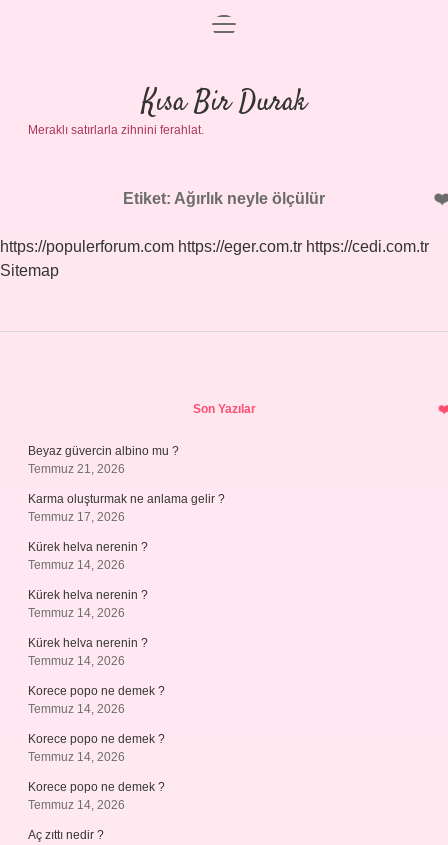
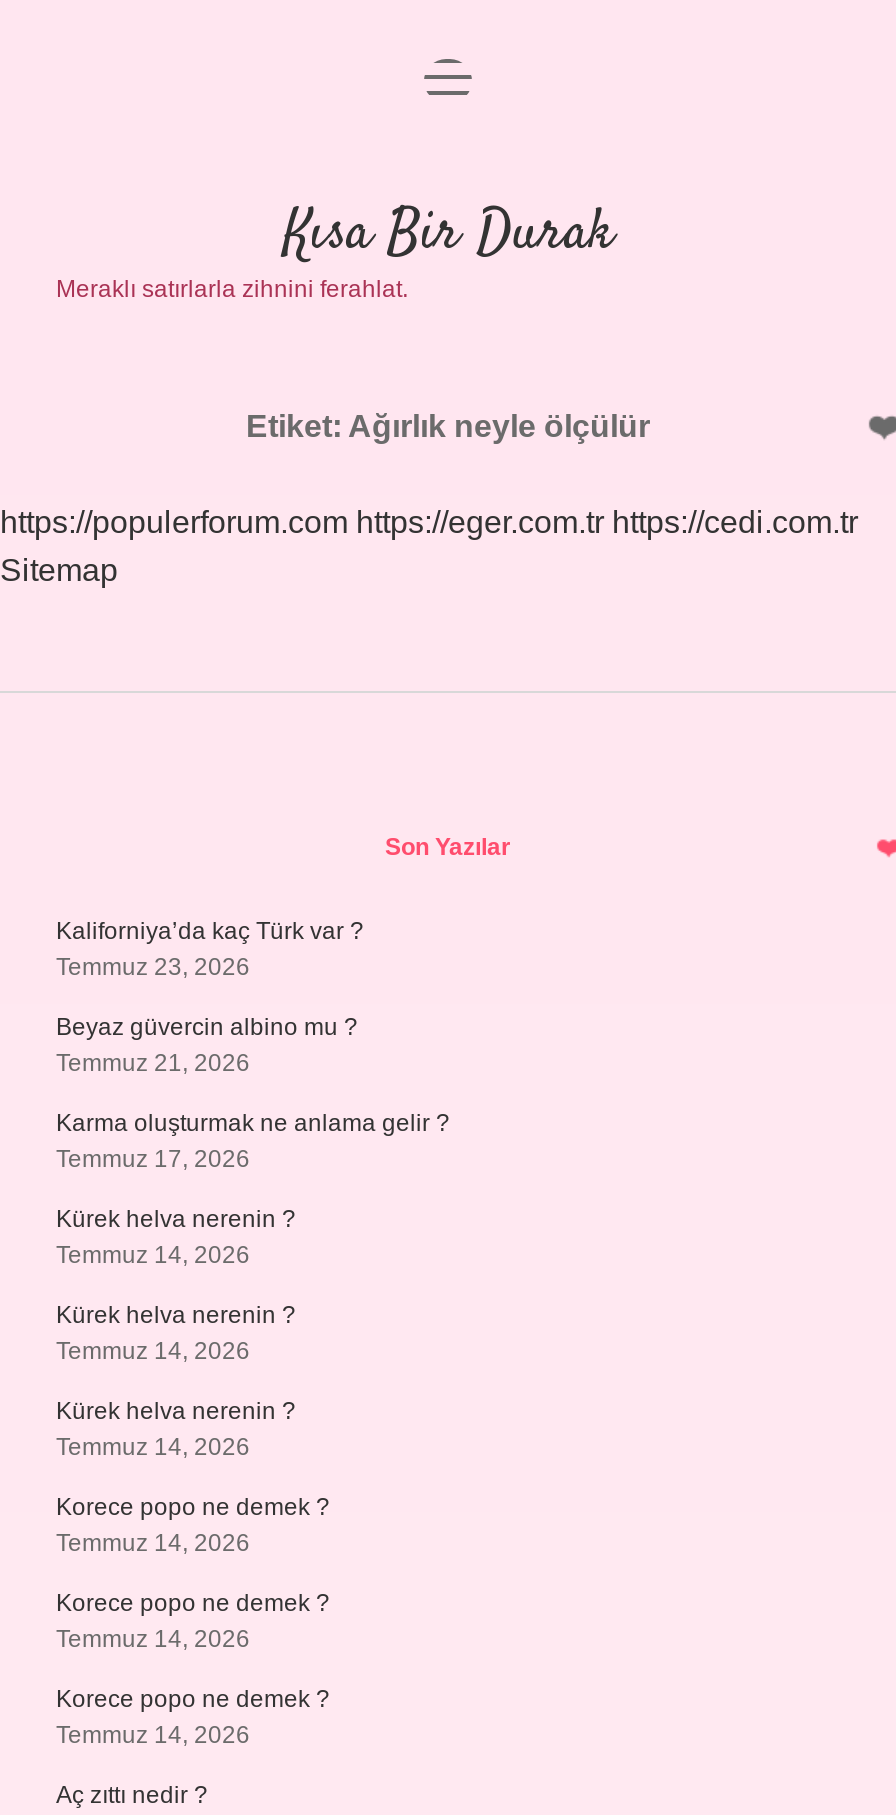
none -> [56,917,364,981] Kaliforniya’da kaç Türk var ? | Temmuz 23, 2026

